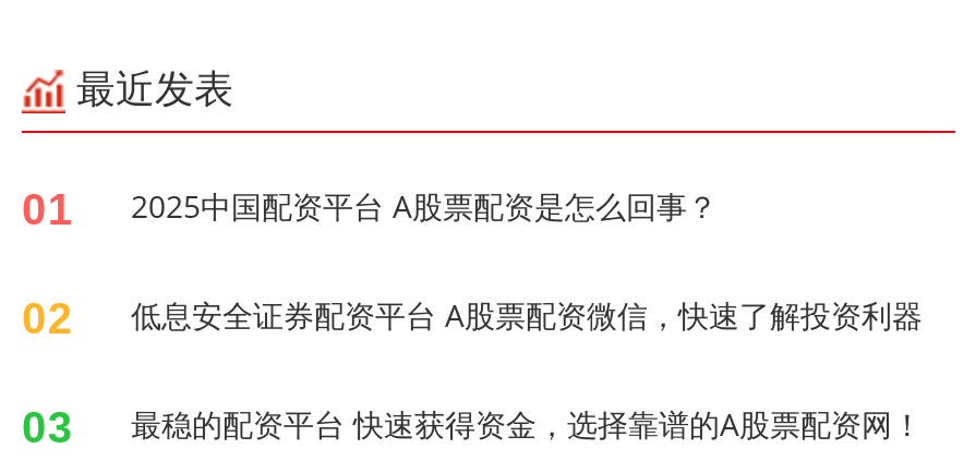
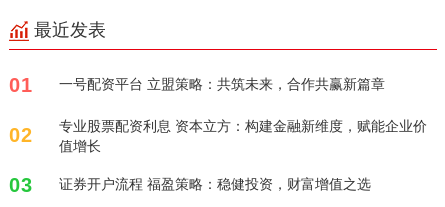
[131,184,718,226] 2025中国配资平台 A股票配资是怎么回事？ -> [59,73,385,92] 一号配资平台 立盟策略：共筑未来，合作共赢新篇章
[131,293,923,335] 低息安全证券配资平台 A股票配资微信，快速了解投资利器 -> [59,115,427,154] 专业股票配资利息 资本立方：构建金融新维度，赋能企业价 | 值增长
[131,402,923,444] 最稳的配资平台 快速获得资金，选择靠谱的A股票配资网！ -> [59,173,371,192] 证券开户流程 福盈策略：稳健投资，财富增值之选

